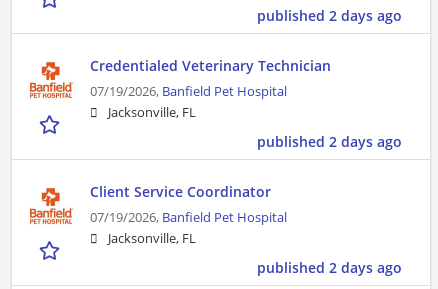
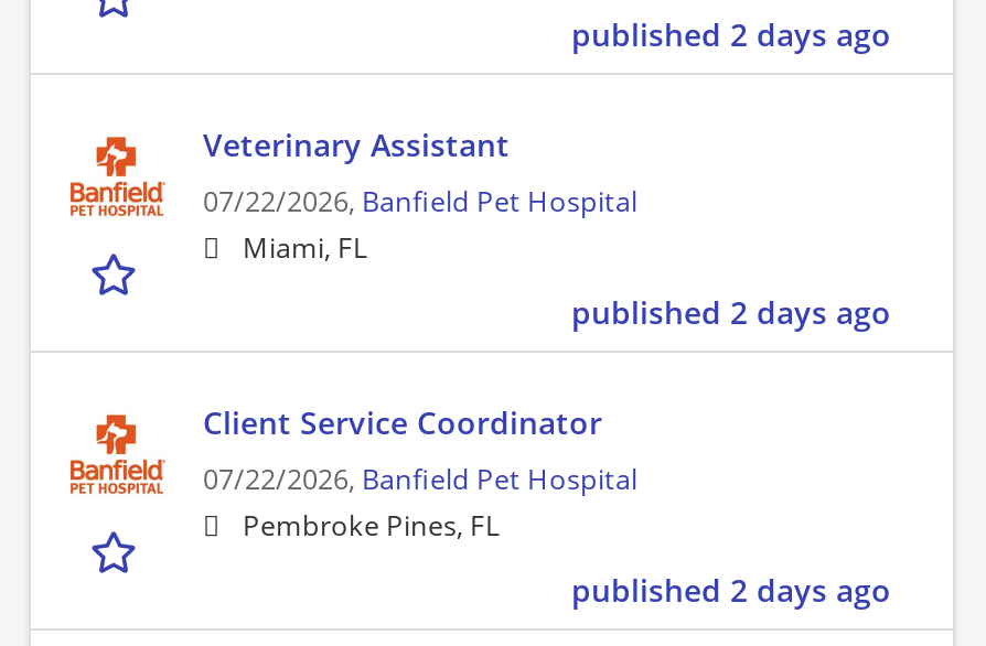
[90,56,331,121] Credentialed Veterinary Technician | 07/19/2026, Banfield Pet Hospital | Jacksonville, FL -> [203,124,637,267] Veterinary Assistant | 07/22/2026, Banfield Pet Hospital | Miami, FL
[90,209,287,247] 07/19/2026, Banfield Pet Hospital | Jacksonville, FL -> [203,461,637,545] 07/22/2026, Banfield Pet Hospital | Pembroke Pines, FL

